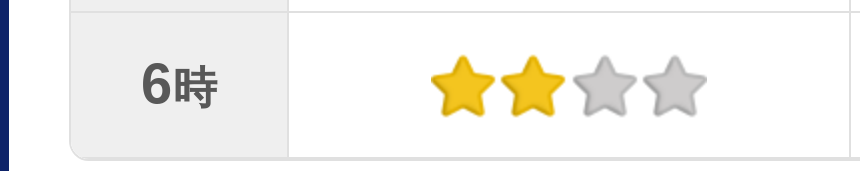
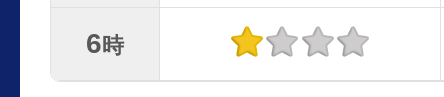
[431,51,633,119] [image] -> [231,25,368,60] [image]

